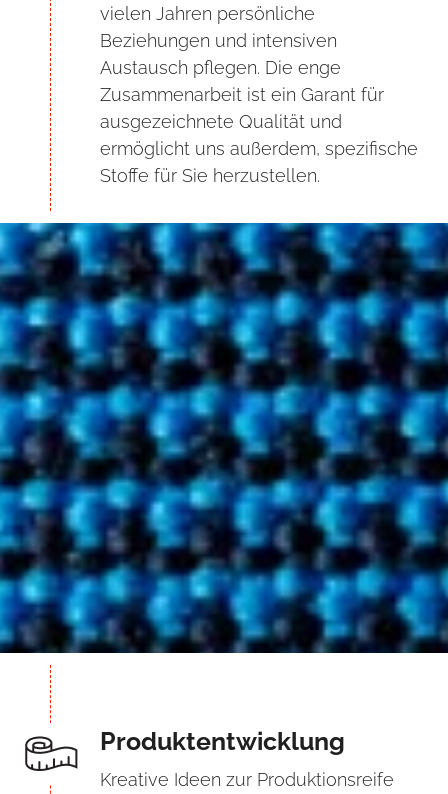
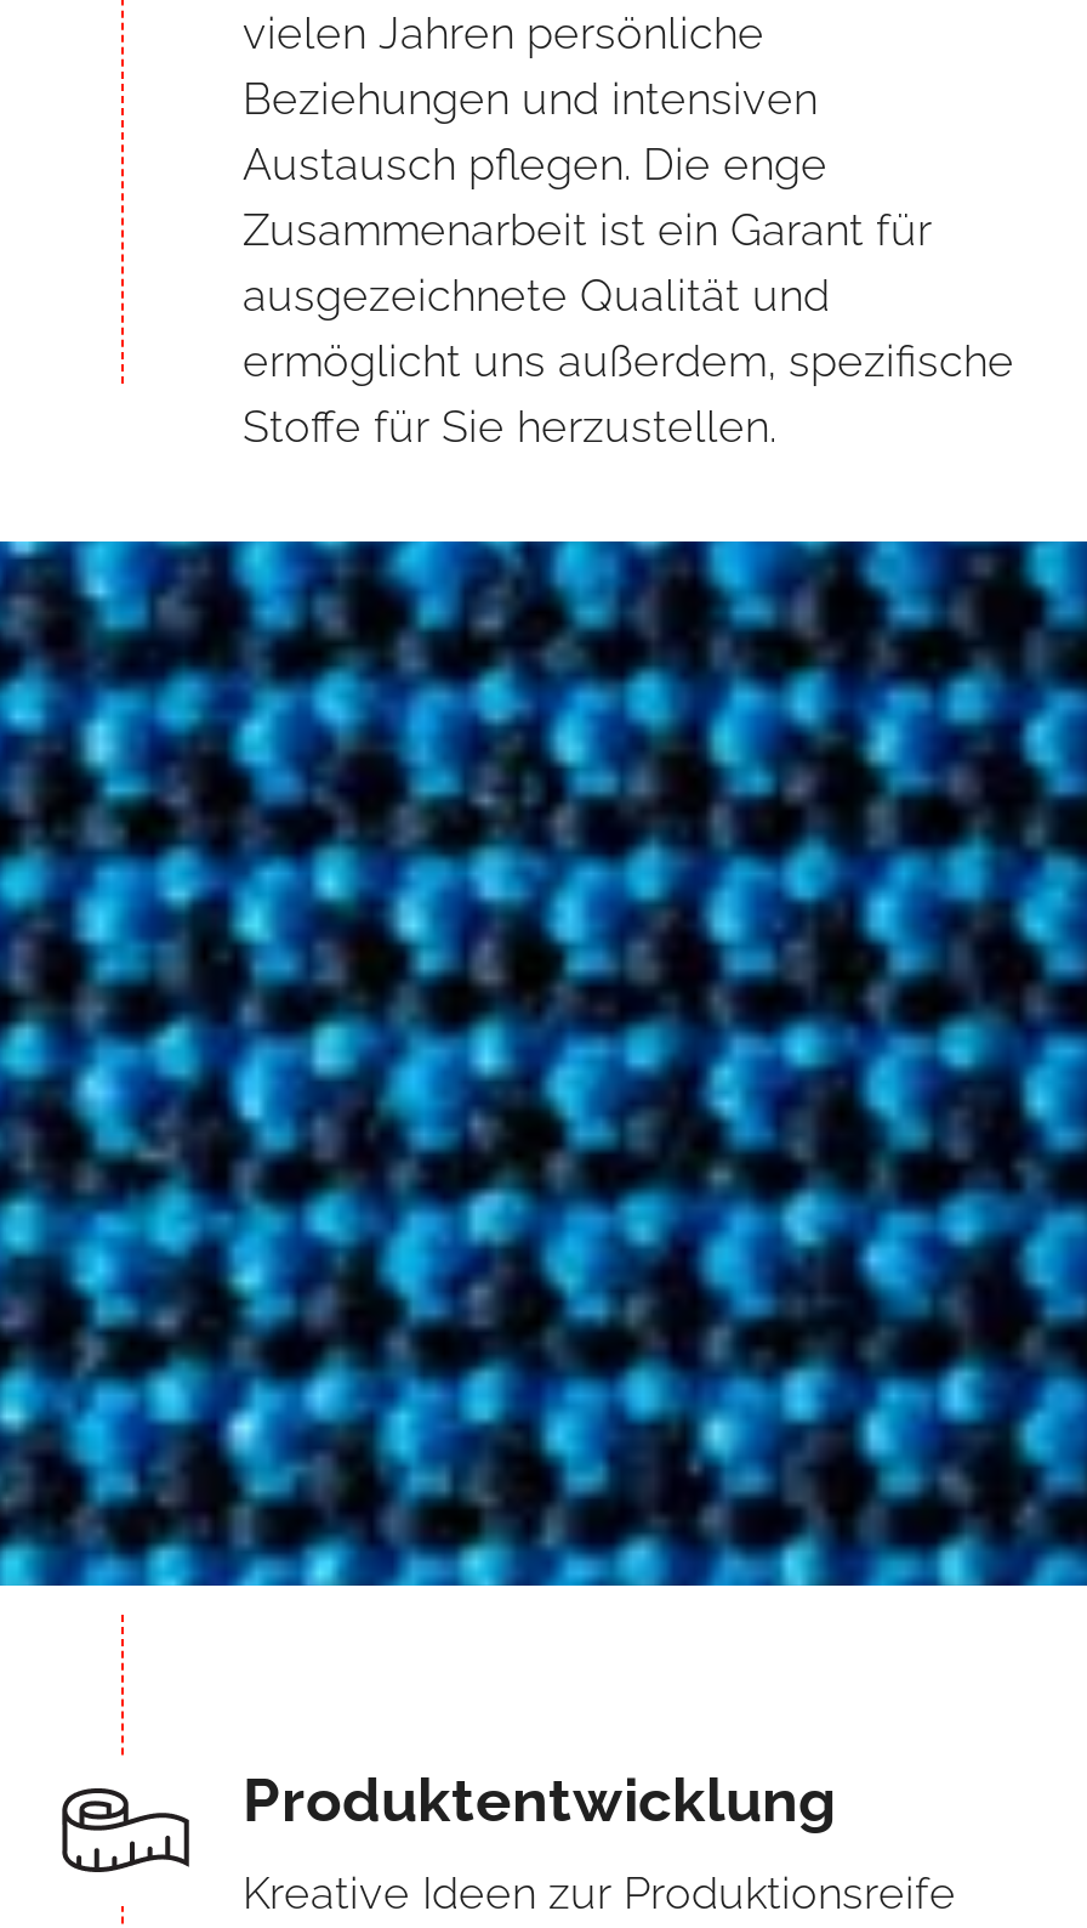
[3,222,445,654] [image] -> [7,539,1080,1588] [image]

